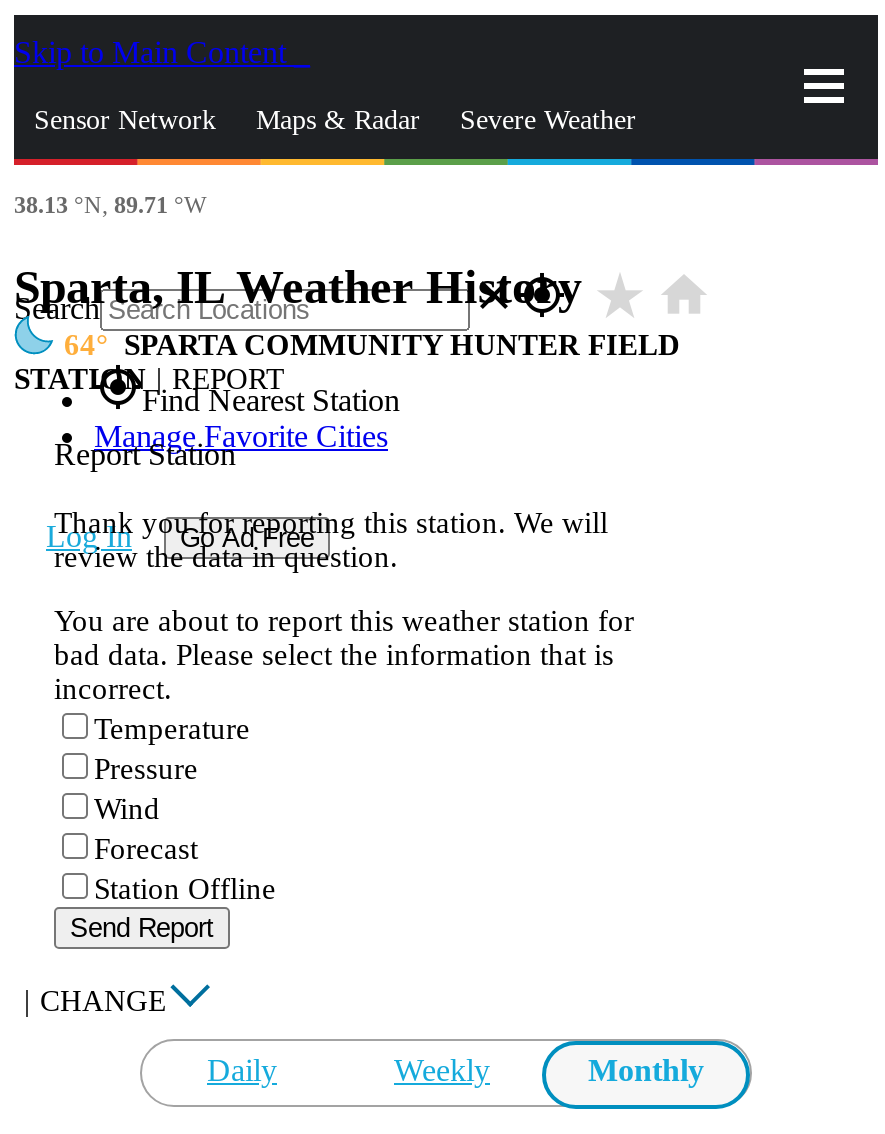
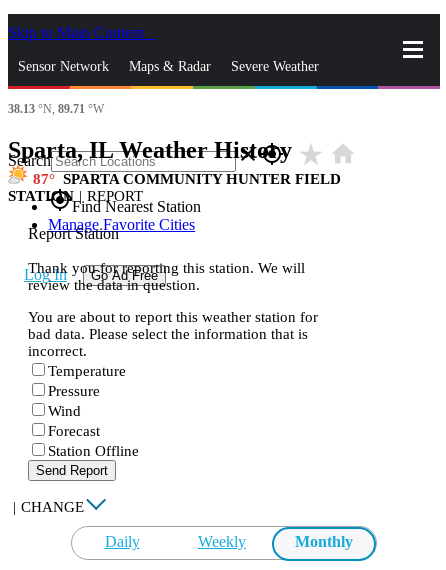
[64,329,680,361] 64 SPARTA COMMUNITY HUNTER FIELD -> [33,171,341,187] 87 SPARTA COMMUNITY HUNTER FIELD

